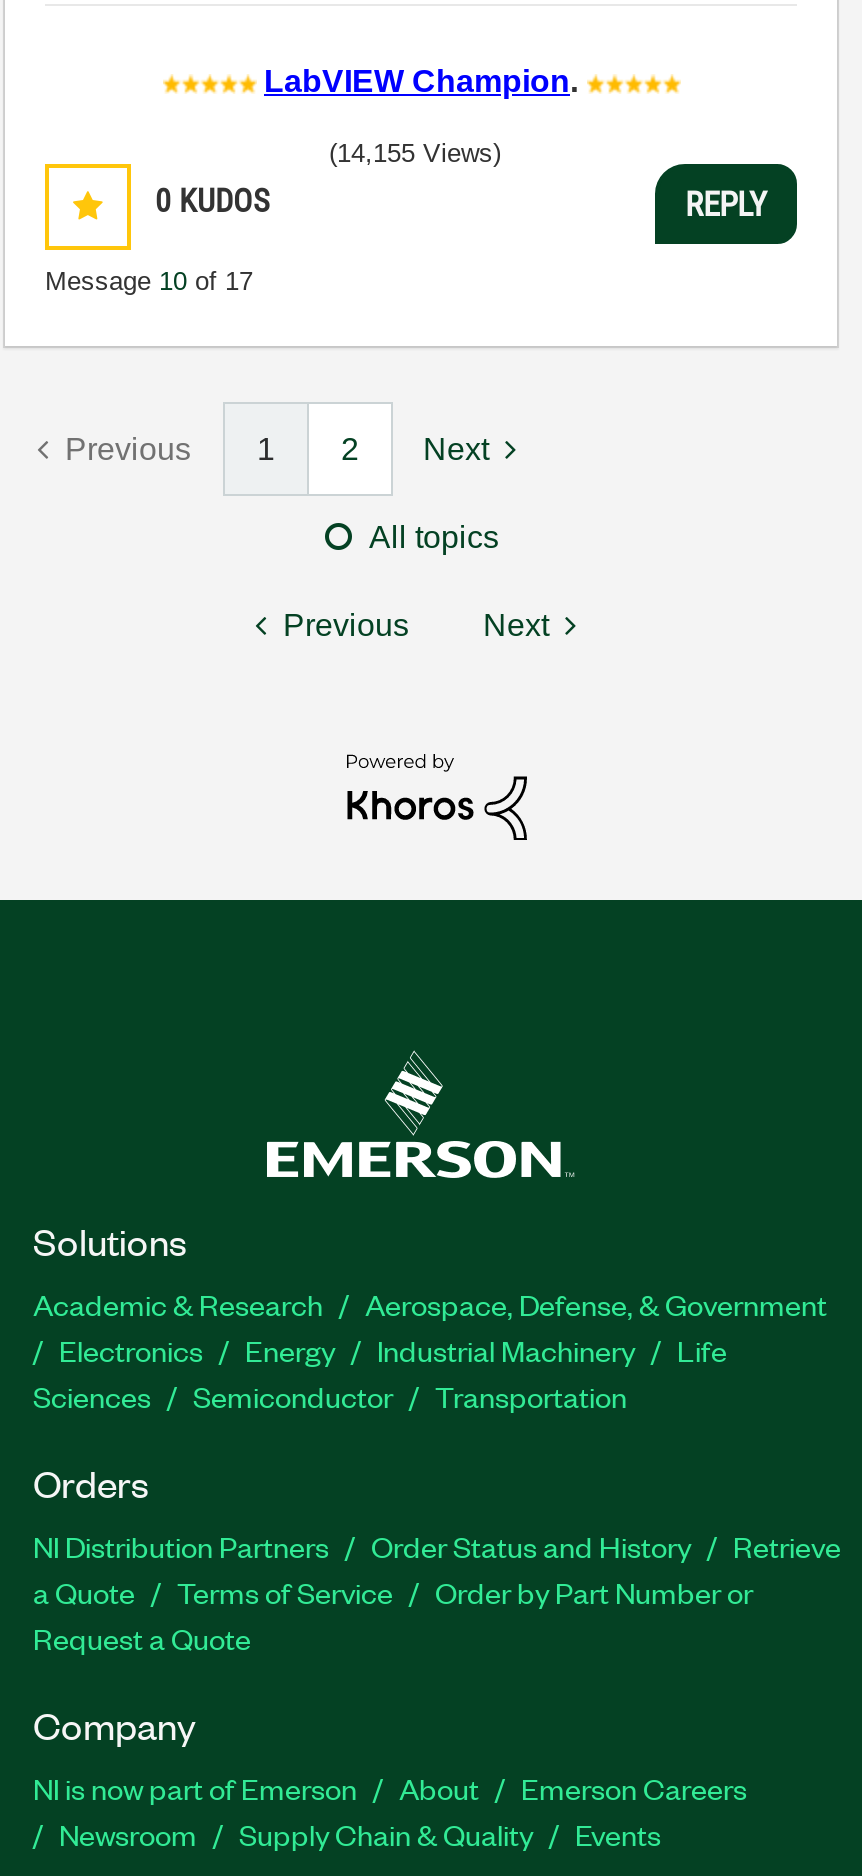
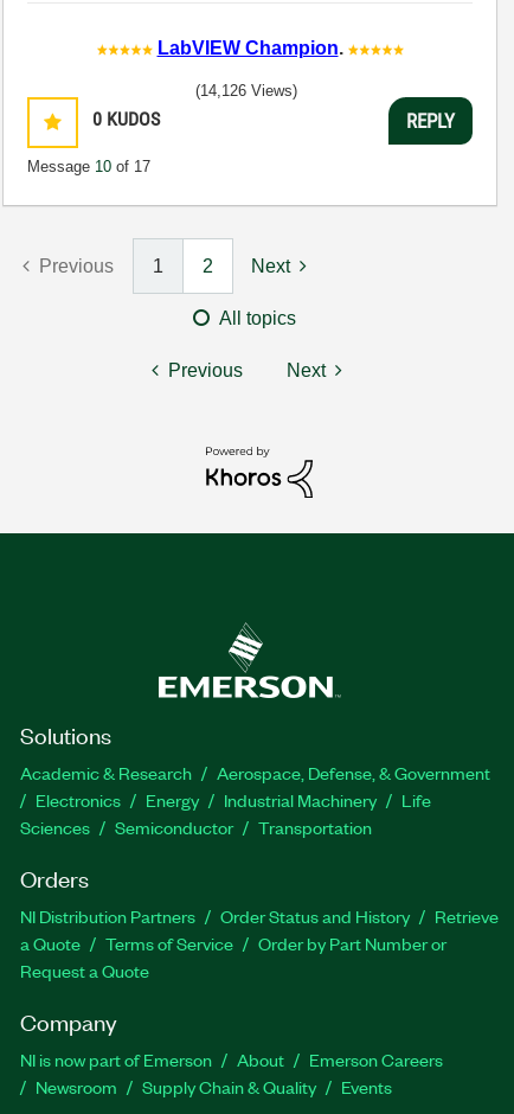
[329,138,501,168] (14,155 Views) -> [195,82,297,100] (14,126 Views)

